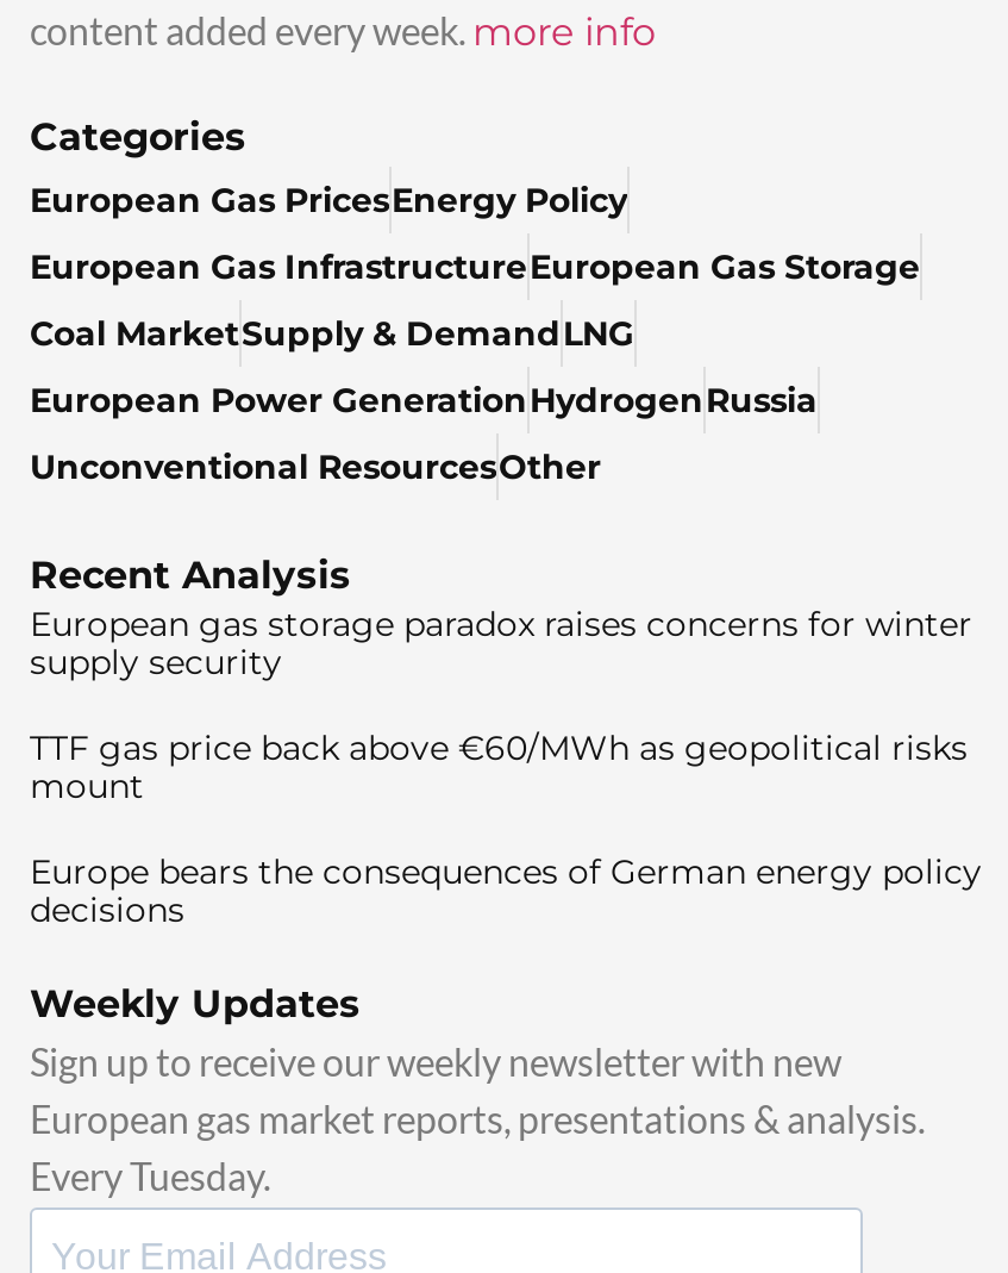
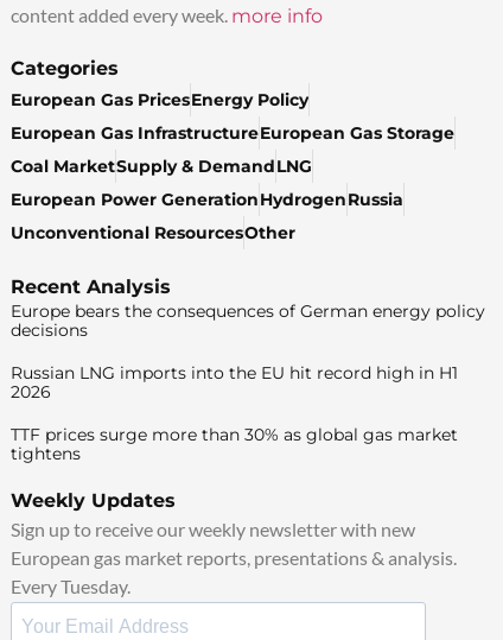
[30,603,972,807] European gas storage paradox raises concerns for winter | supply security | TTF gas price back above €60/MWh as geopolitical risks | mount -> none
moved [30,850,982,931] -> [11,300,485,341]: Europe bears the consequences of German energy policy | decisions
none -> [11,362,458,464] Russian LNG imports into the EU hit record high in H1 | 2026 | TTF prices surge more than 30% as global gas market | tightens

